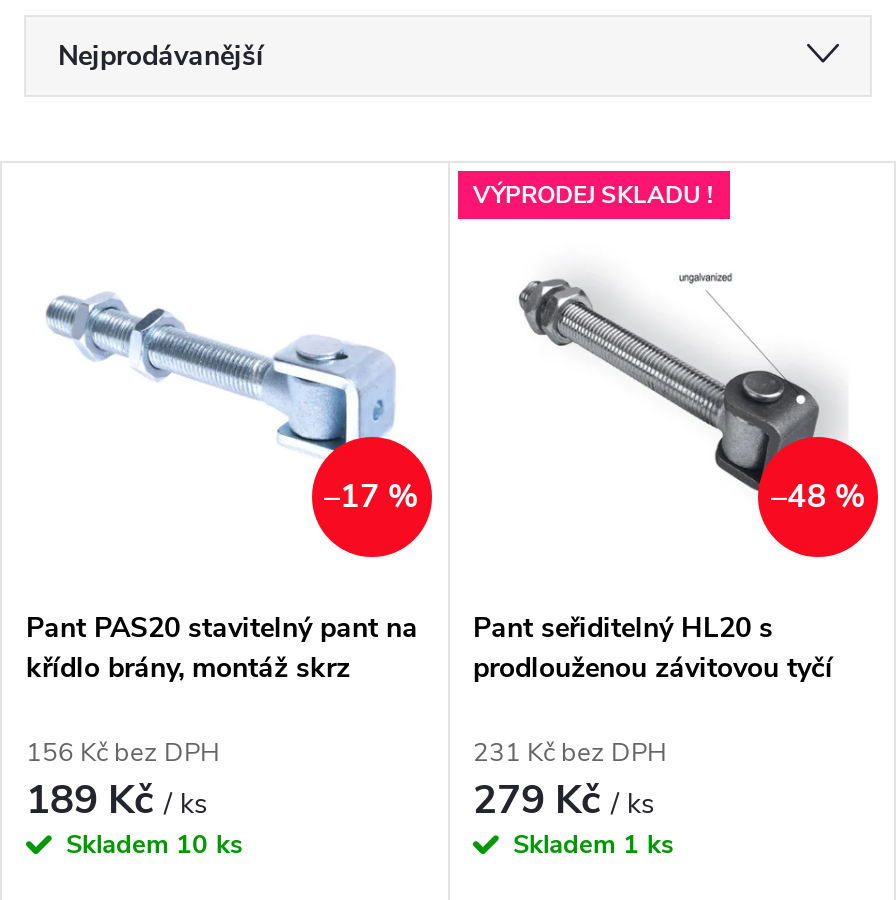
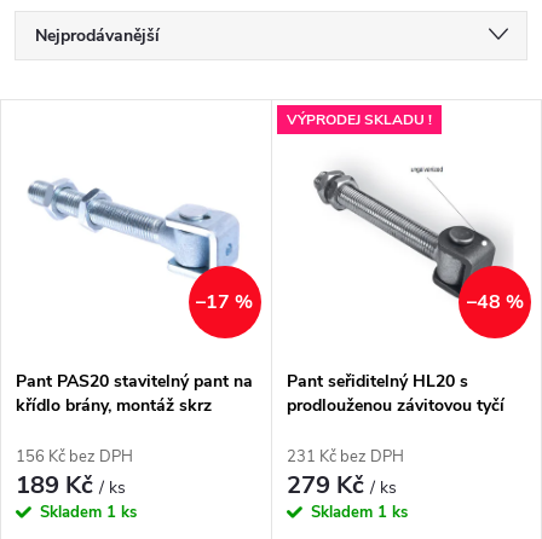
[66,827,242,863] Skladem 10 ks -> [40,502,137,524] Skladem 1 ks

